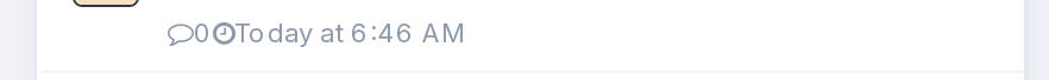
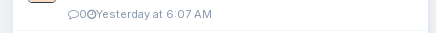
[234,16,465,49] Today at 6:46 AM -> [96,7,212,21] Yesterday at 6:07 AM

